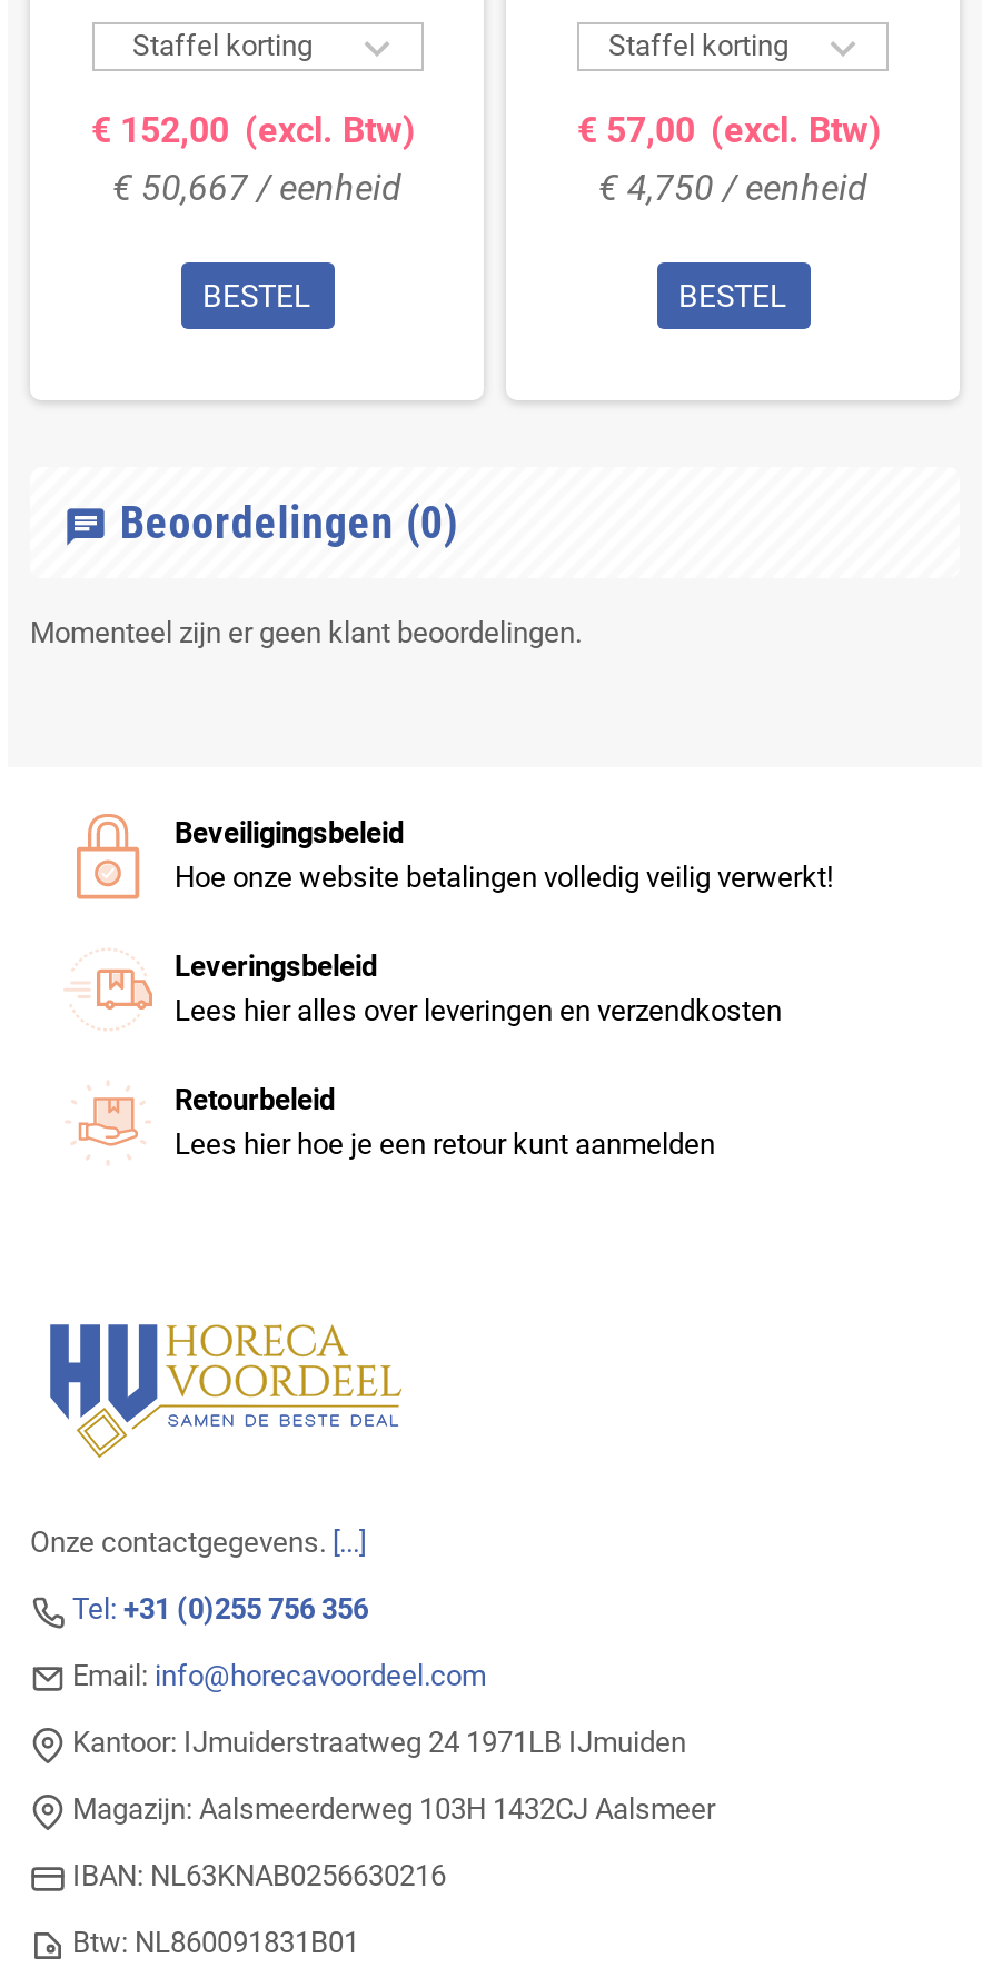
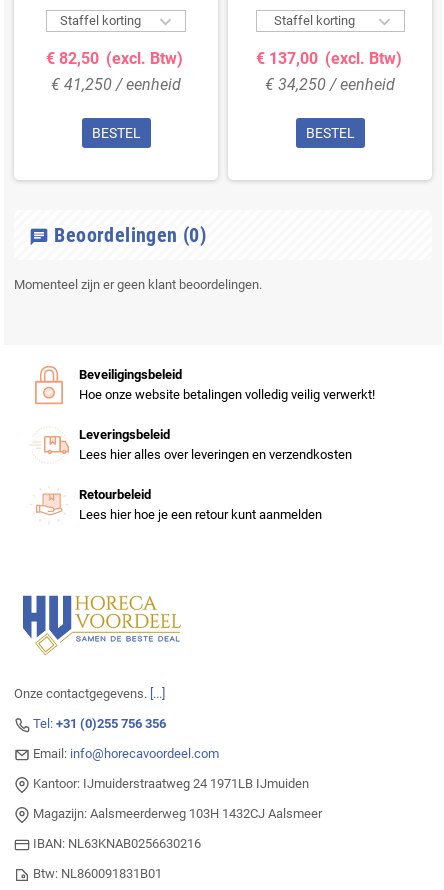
[91,110,416,152] € 152,00 (excl. Btw) -> [46,49,183,68] € 82,50 (excl. Btw)
[577,110,882,152] € 57,00 (excl. Btw) -> [255,49,401,68] € 137,00 (excl. Btw)
[112,166,401,209] € 50,667 / eenheid -> [51,75,181,94] € 41,250 / eenheid
[598,166,867,209] € 4,750 / eenheid -> [265,75,395,94] € 34,250 / eenheid

